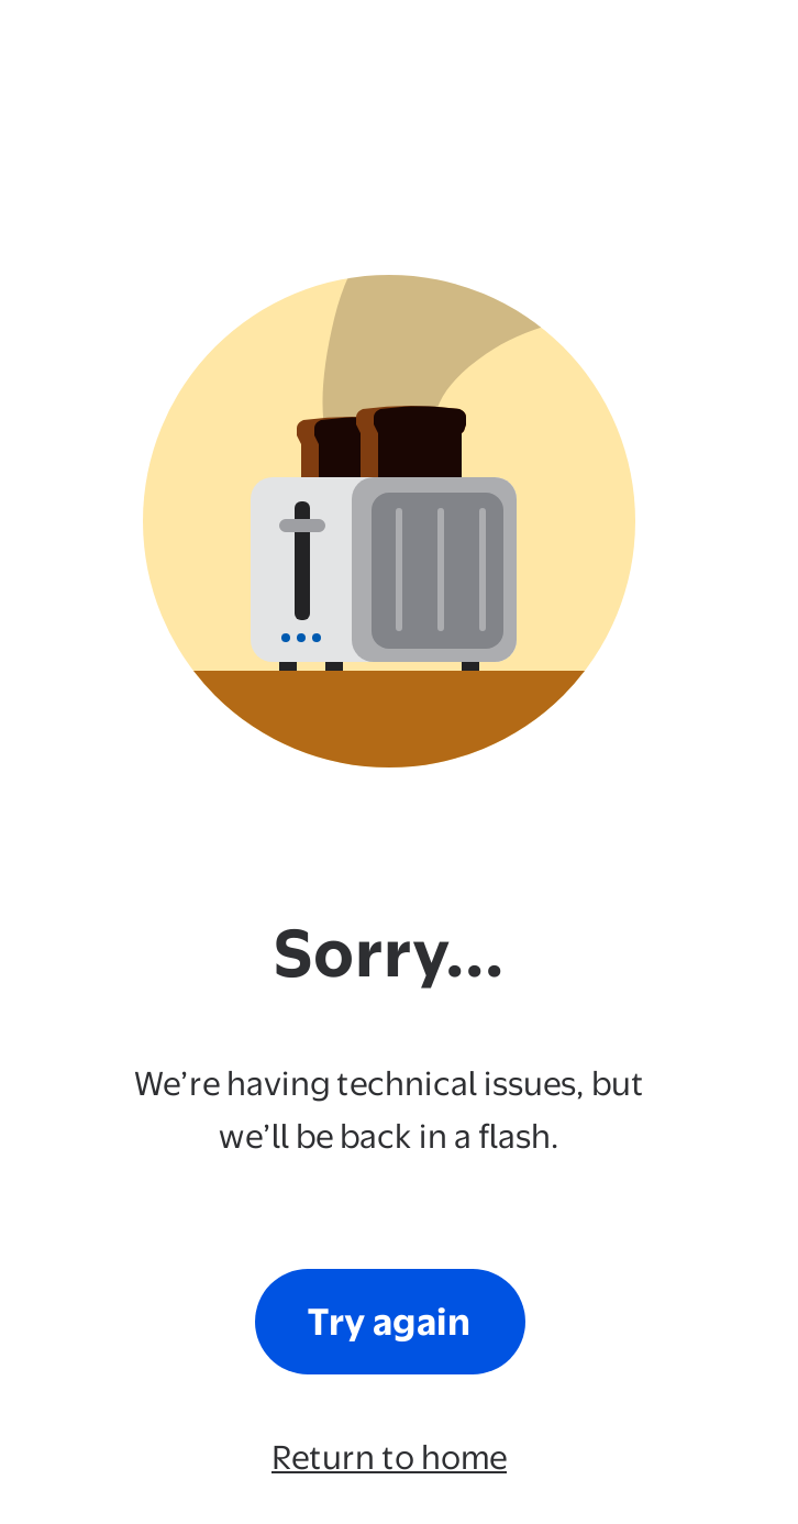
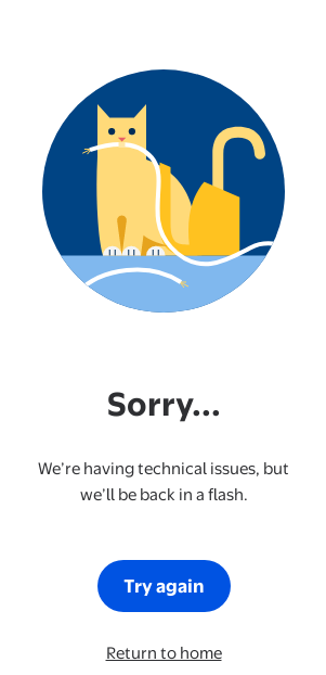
[143,275,635,770] [image] -> [41,68,286,314] [image]

